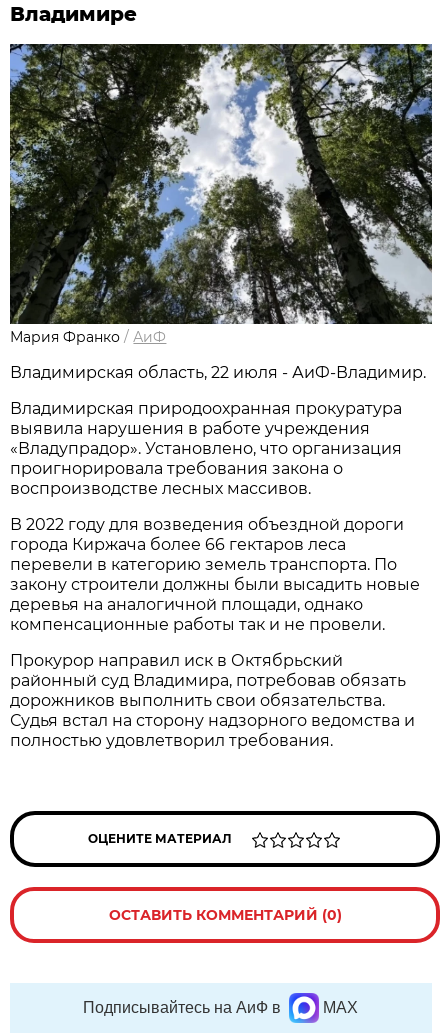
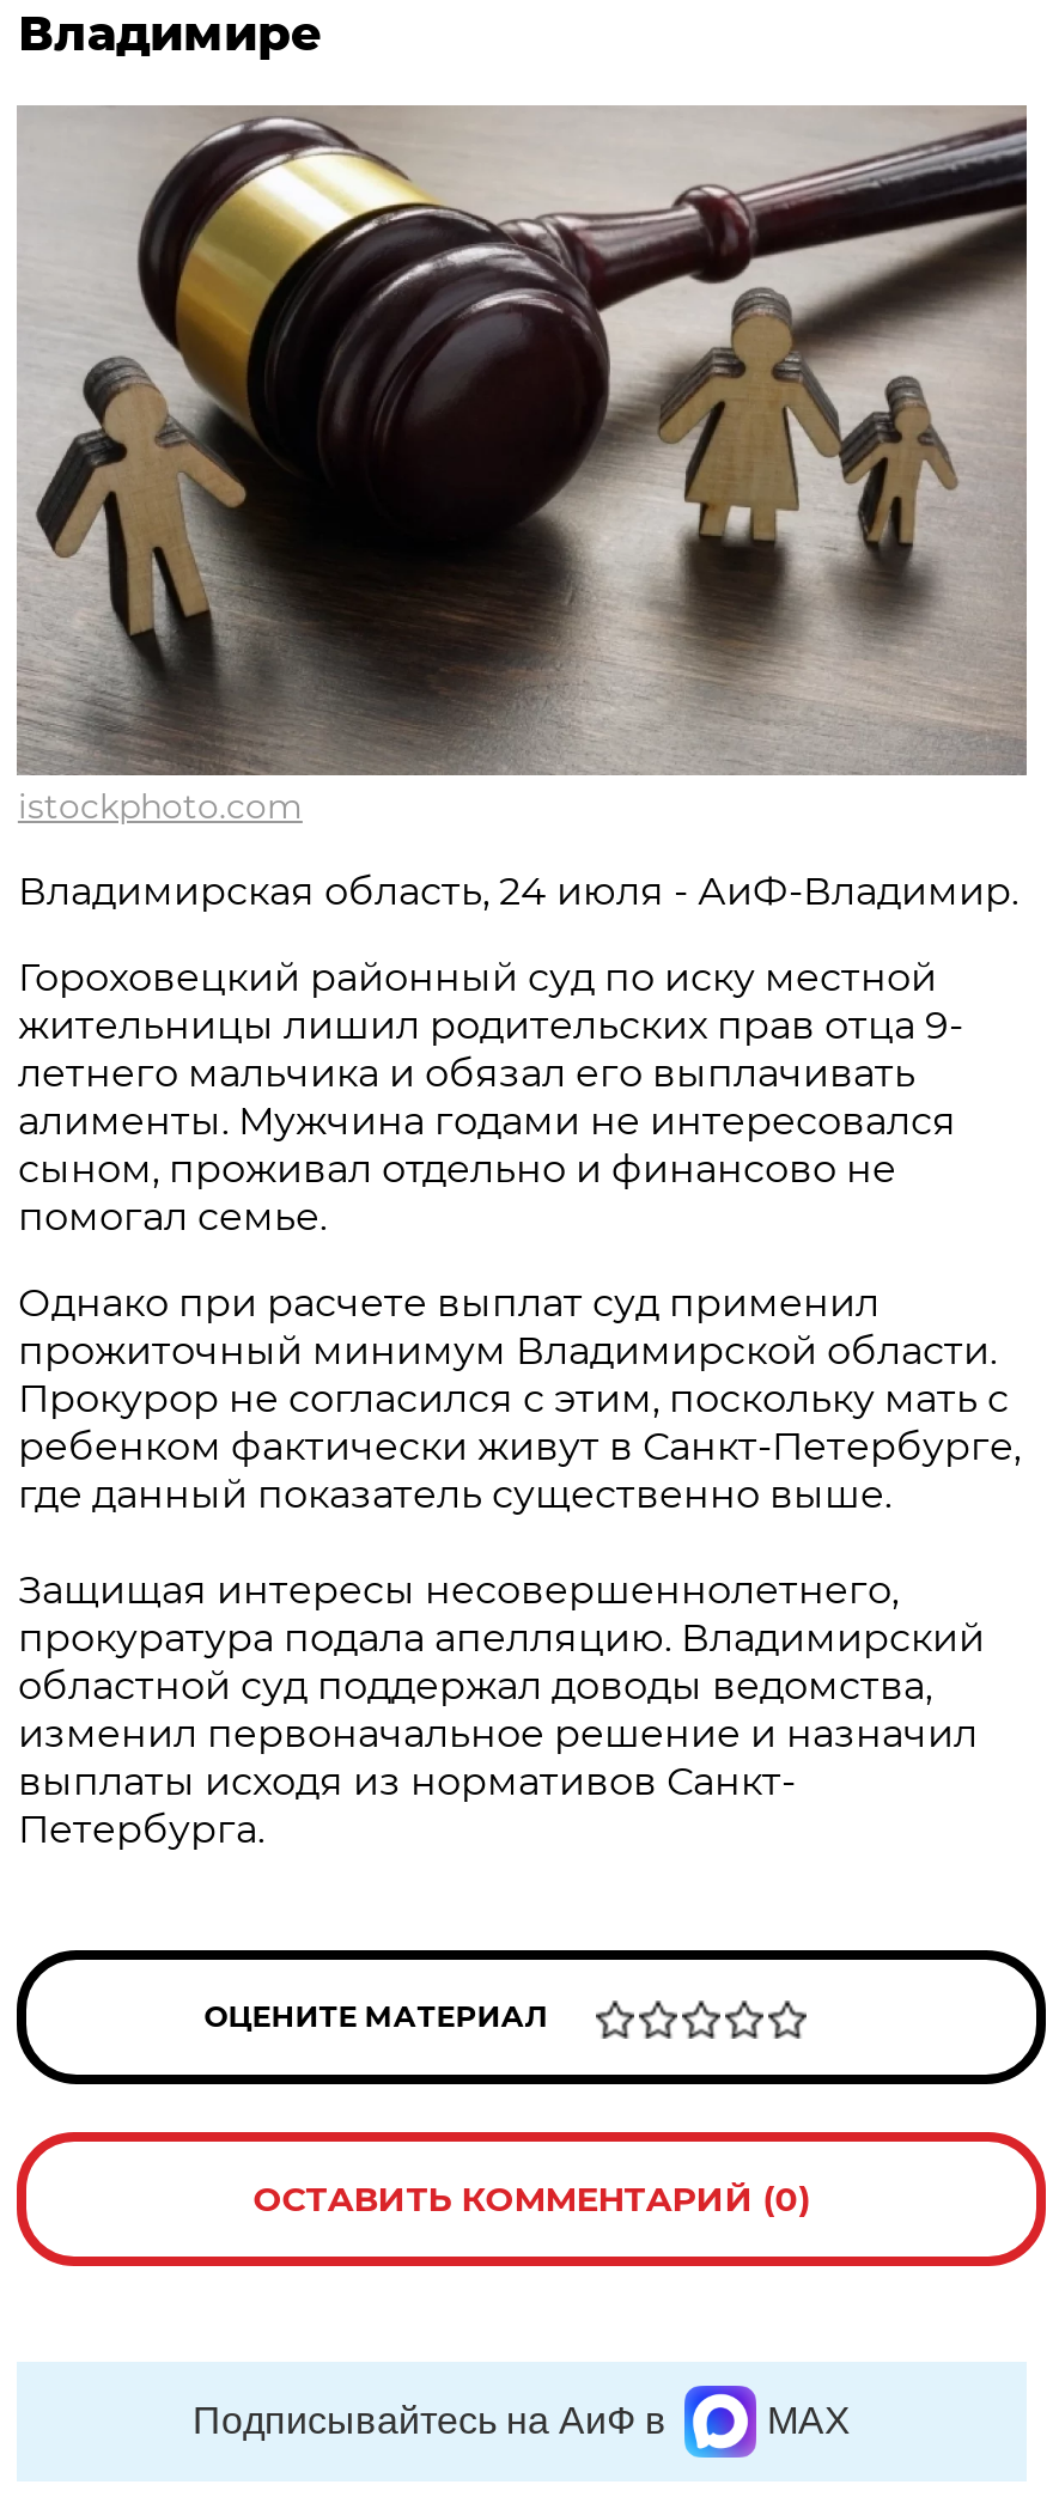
[10,44,432,346] [image] | Мария Франко / АиФ -> [17,105,1027,828] [image] | istockphoto.com
[10,363,426,382] Владимирская область, 22 июля - АиФ-Владимир. -> [18,869,1018,914] Владимирская область, 24 июля - АиФ-Владимир.
[10,399,402,498] Владимирская природоохранная прокуратура | выявила нарушения в работе учреждения | «Владупрадор». Установлено, что организация | проигнорировала требования закона о | воспроизводстве лесных массивов. -> [18,955,963,1240] Гороховецкий районный суд по иску местной | жительницы лишил родительских прав отца 9- | летнего мальчика и обязал его выплачивать | алименты. Мужчина годами не интересовался | сыном, проживал отдельно и финансово не | помогал семье.
[10,515,420,634] В 2022 году для возведения объездной дороги | города Киржача более 66 гектаров леса | перевели в категорию земель транспорта. По | закону строители должны были высадить новые | деревья на аналогичной площади, однако | компенсационные работы так и не провели. -> [18,1280,1020,1517] Однако при расчете выплат суд применил | прожиточный минимум Владимирской области. | Прокурор не согласился с этим, поскольку мать с | ребенком фактически живут в Санкт-Петербурге, | где данный показатель существенно выше.
[10,651,415,750] Прокурор направил иск в Октябрьский | районный суд Владимира, потребовав обязать | дорожников выполнить свои обязательства. | Судья встал на сторону надзорного ведомства и | полностью удовлетворил требования. -> [18,1567,985,1852] Защищая интересы несовершеннолетнего, | прокуратура подала апелляцию. Владимирский | областной суд поддержал доводы ведомства, | изменил первоначальное решение и назначил | выплаты исходя из нормативов Санкт- | Петербурга.

